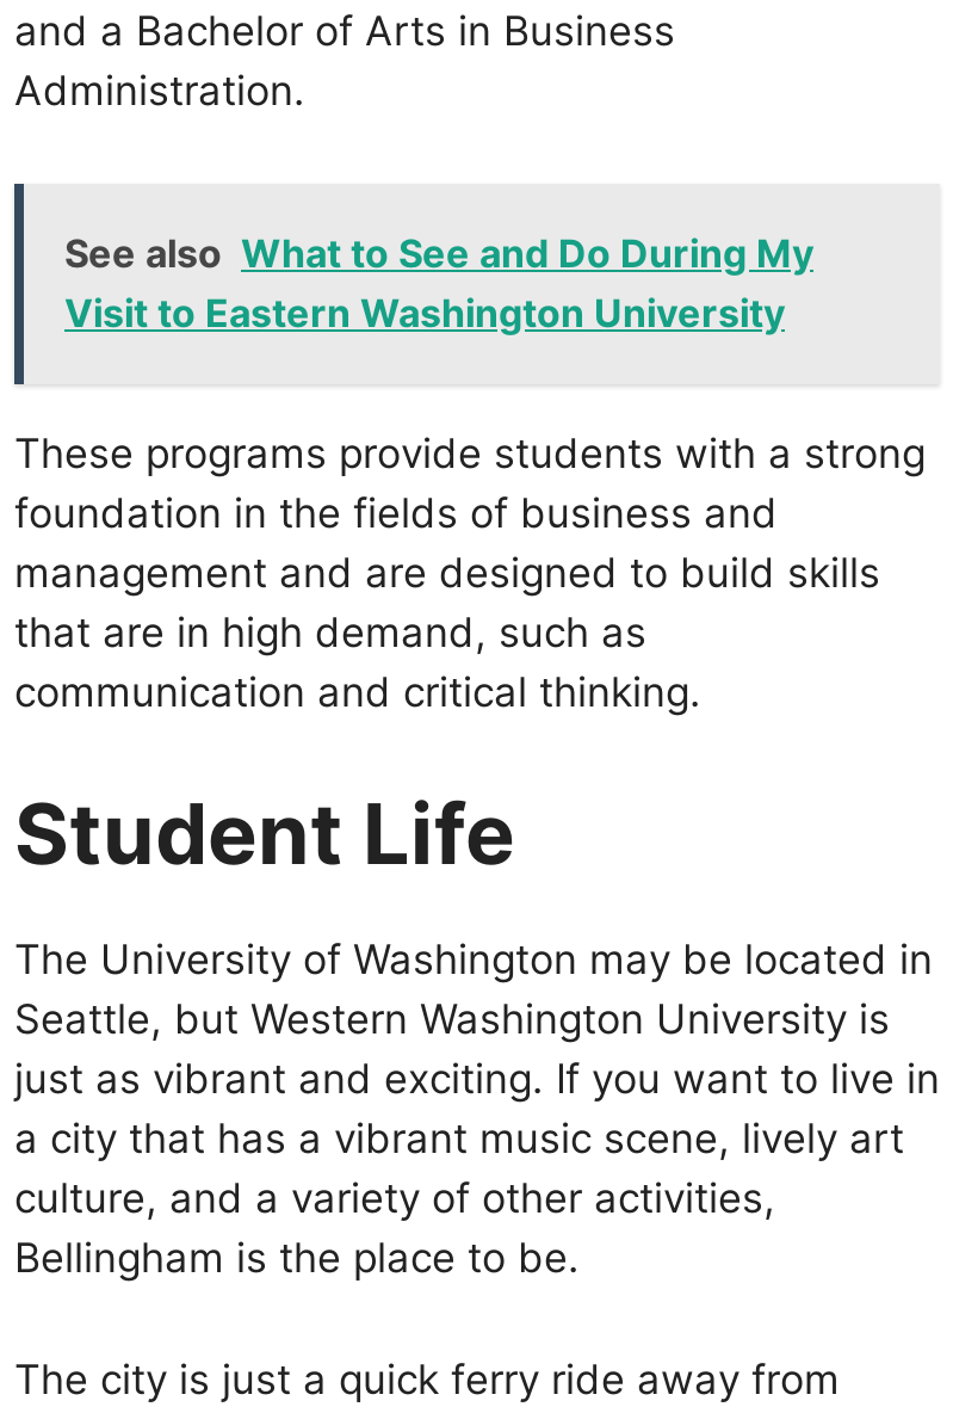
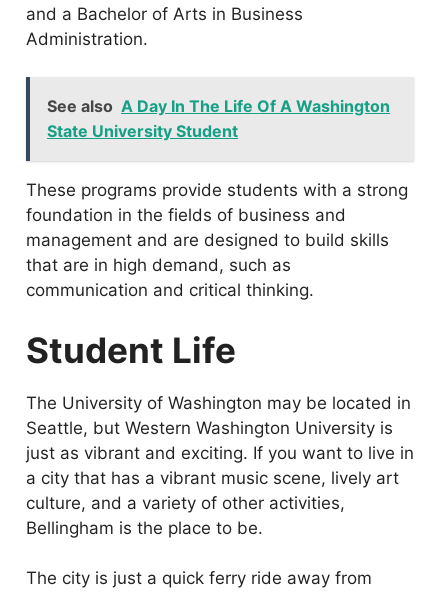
[64,229,813,337] See also What to See and Do During My | Visit to Eastern Washington University -> [47,96,390,141] See also A Day In The Life Of A Washington | State University Student

